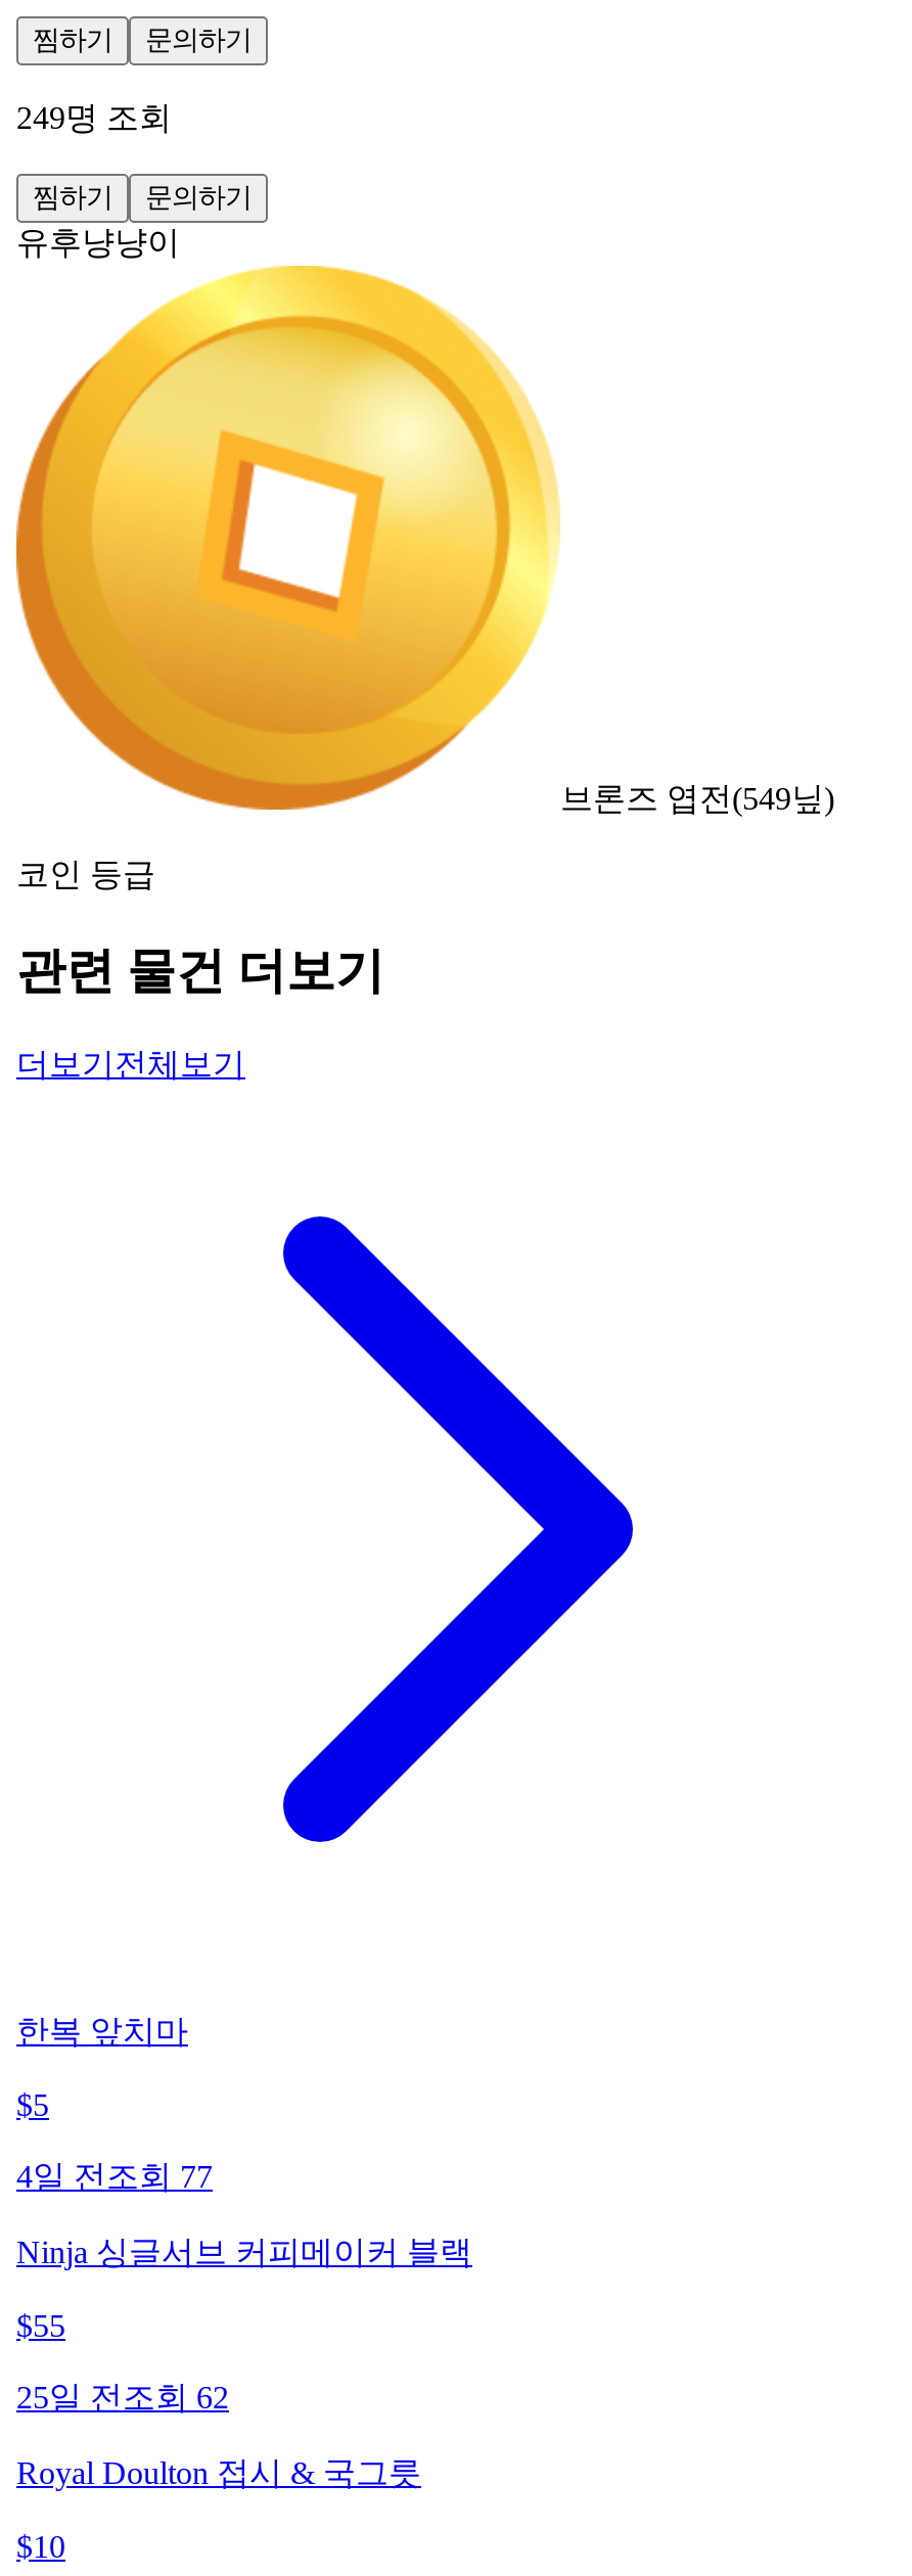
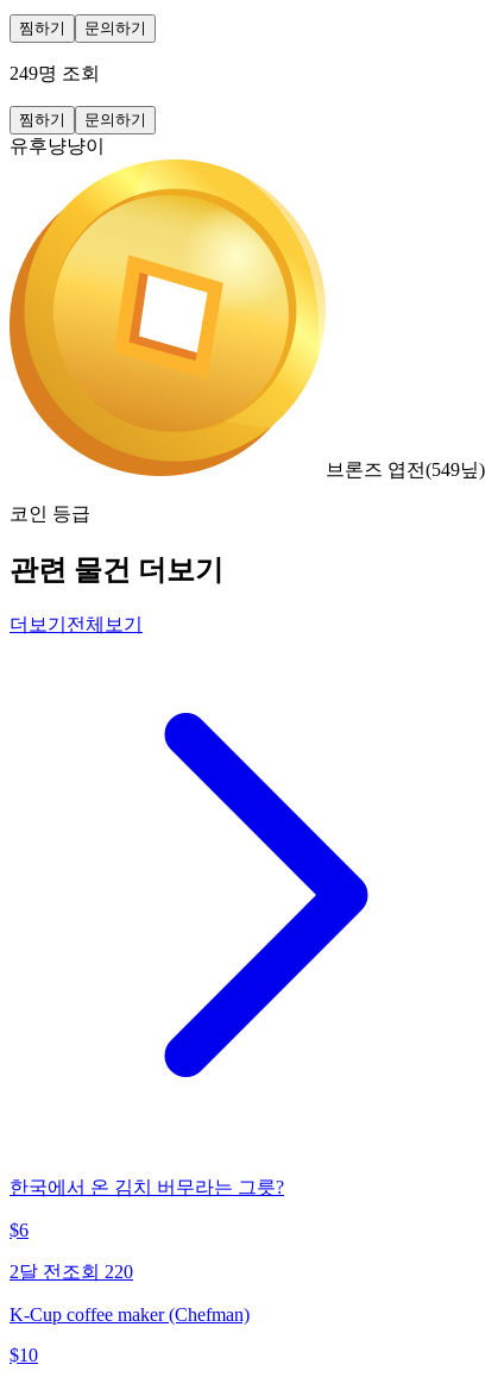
[16,2013,472,2489] 한복 앞치마 | $5 | 4일 전 조회 77 | Ninja 싱글서브 커피메이커 블랙 | $55 | 25일 전 조회 62 | Royal Doulton 접시 & 국그릇 -> [10,1177,284,1324] 한국에서 온 김치 버무라는 그릇? | $6 | 2달 전 조회 220 | K-Cup coffee maker (Chefman)

